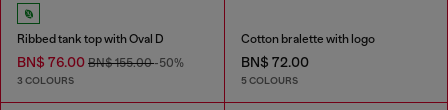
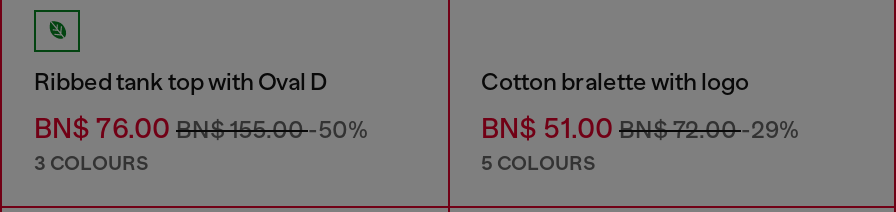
[240,54,308,70] BN$ 72.00 -> [481,111,799,143] BN$ 51.00 BN$ 72.00-29%

